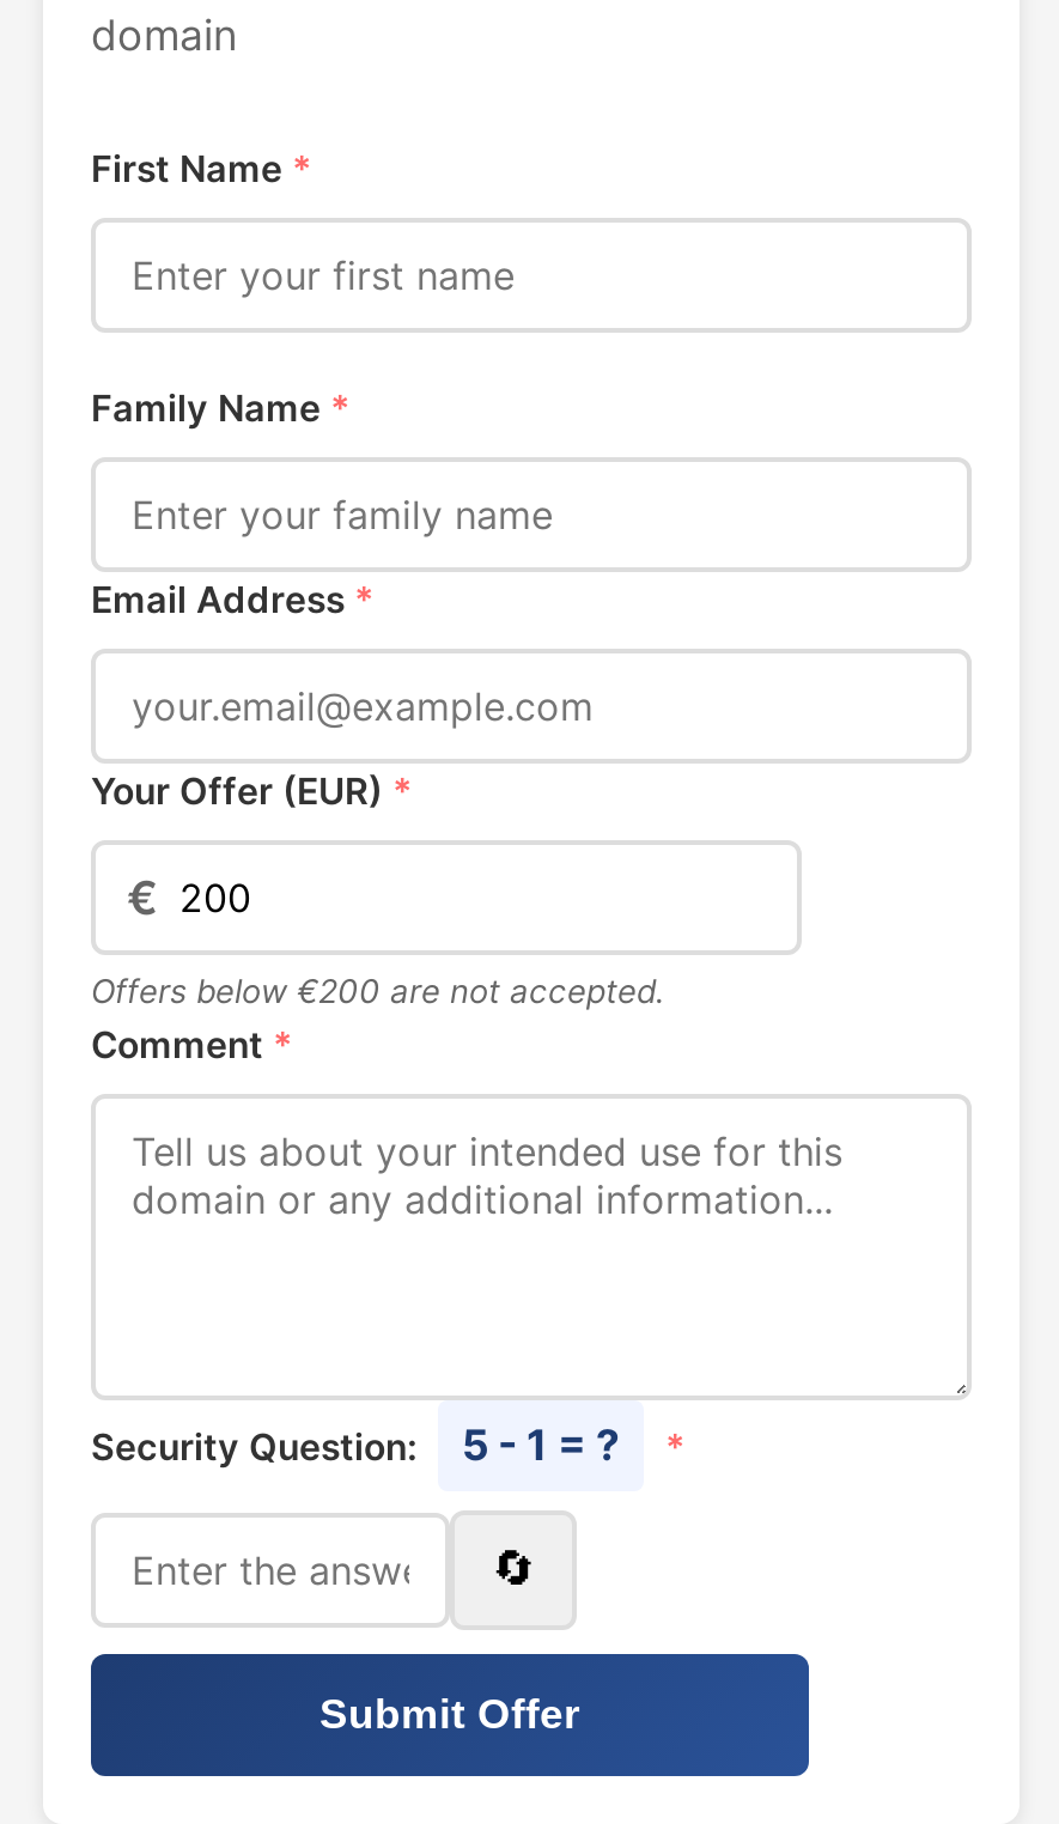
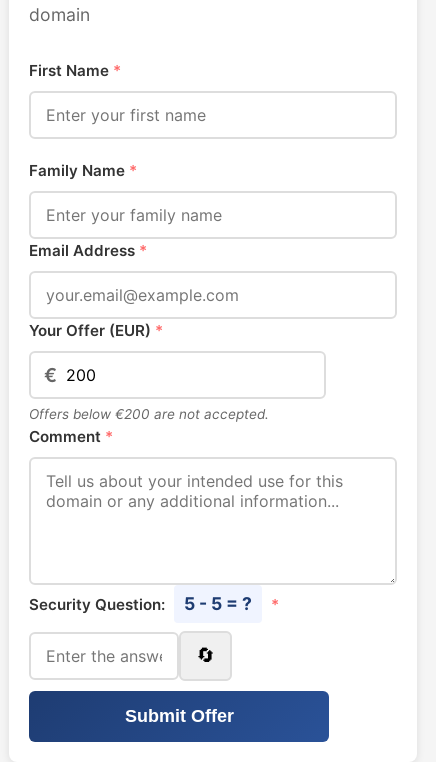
[462,1419,620,1470] 5 - 1 = ? -> [184,593,252,614] 5 - 5 = ?

